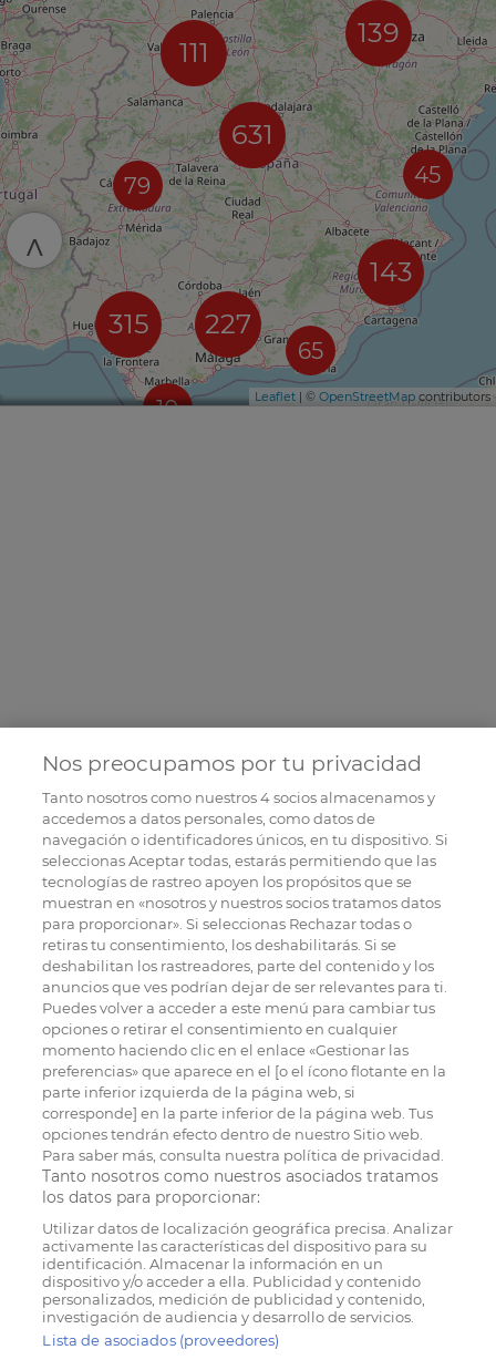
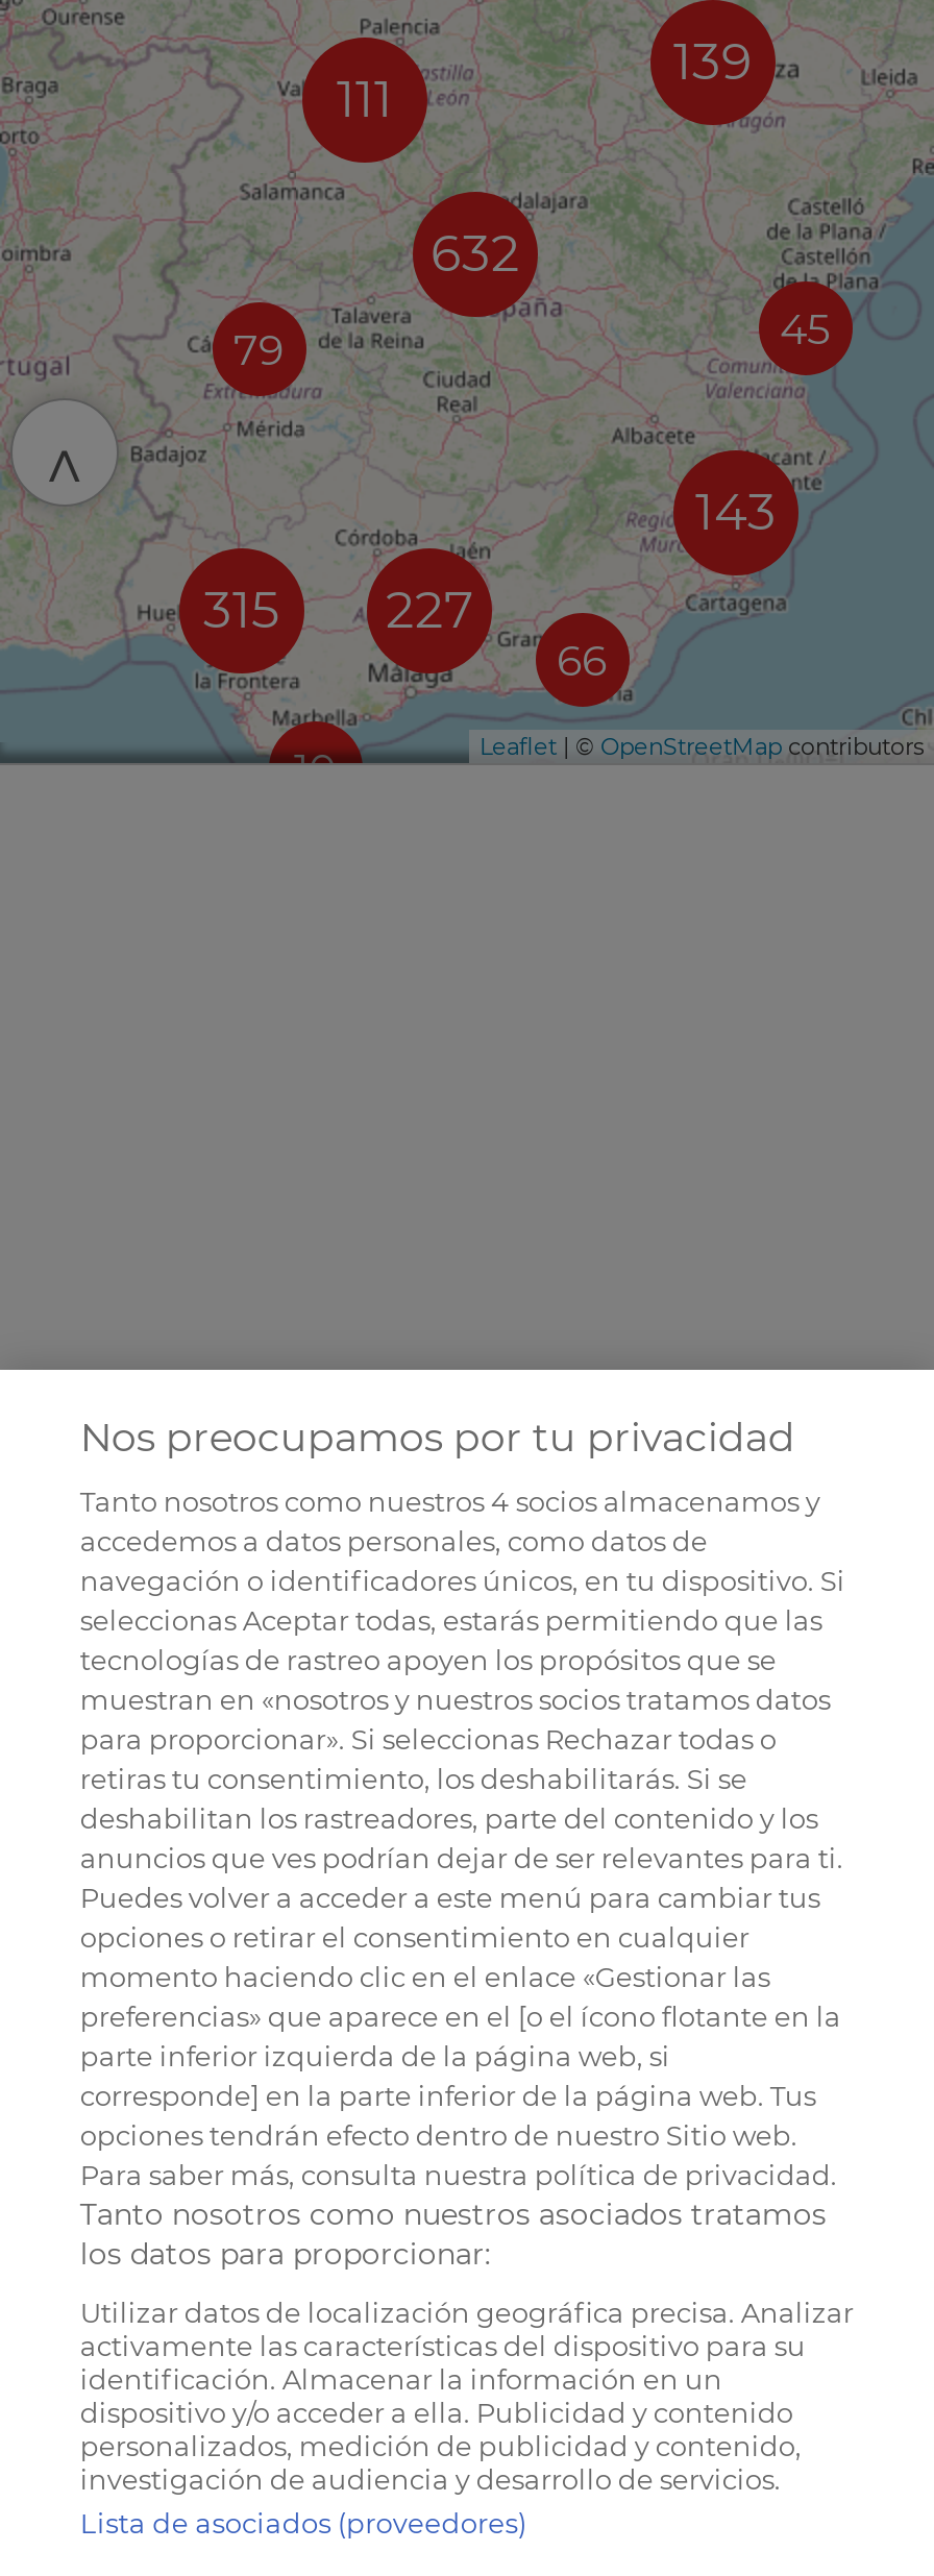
[231,119,273,151] 631 -> [431,223,520,284] 632
[297,338,323,364] 65 -> [557,636,607,686] 66

